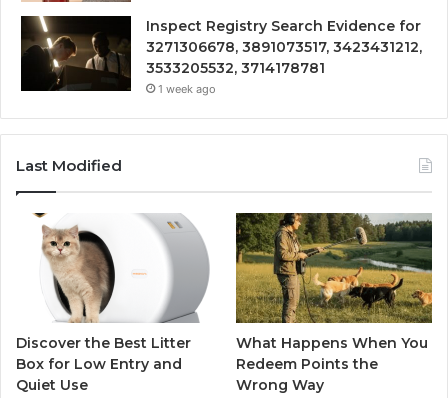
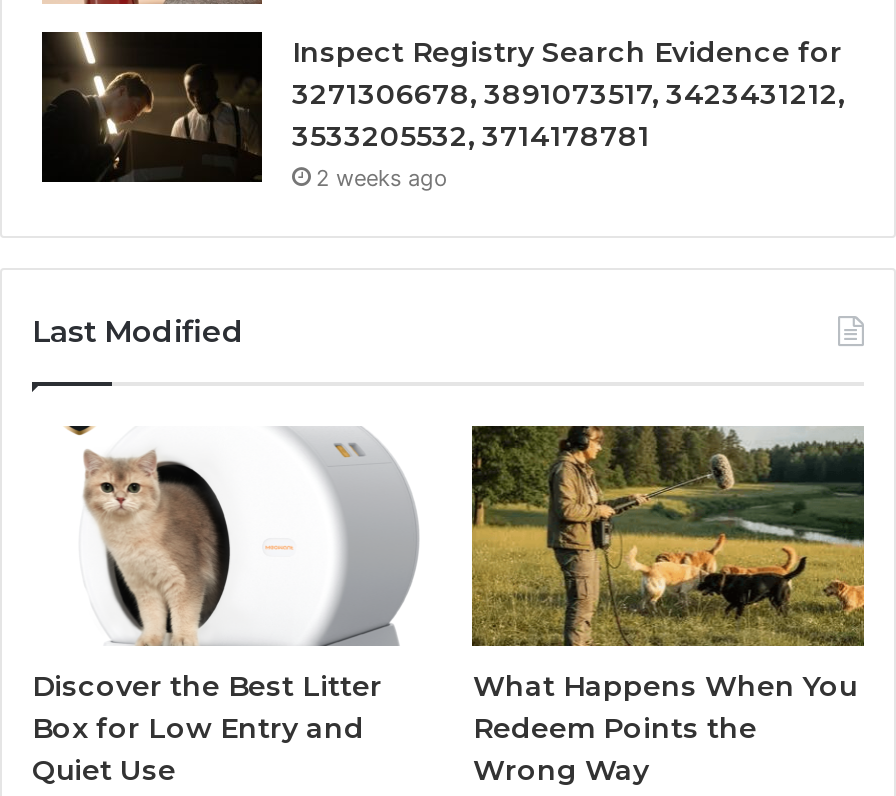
[158,82,216,96] 1 week ago -> [316,163,448,191] 2 weeks ago

